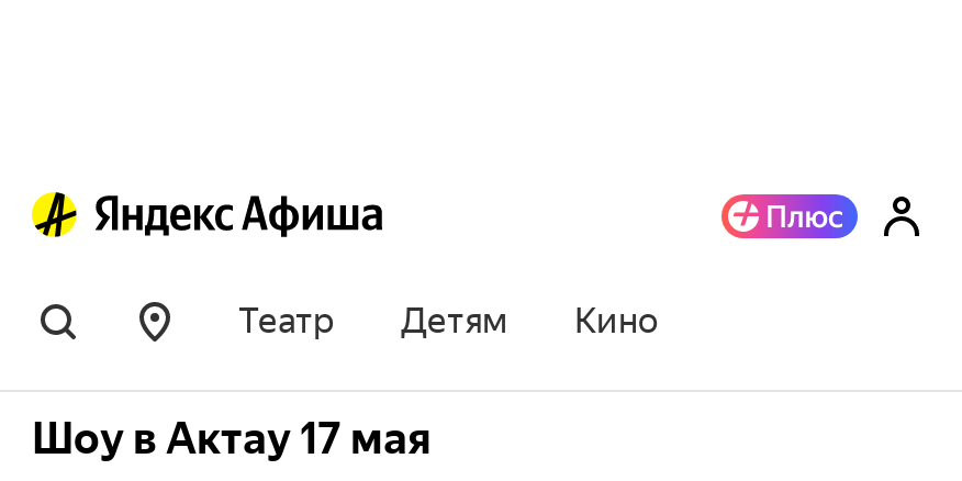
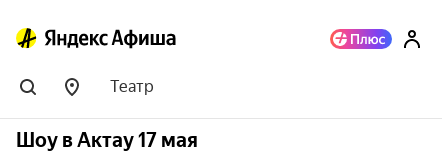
[401,300,658,342] Детям | Кино -> none

